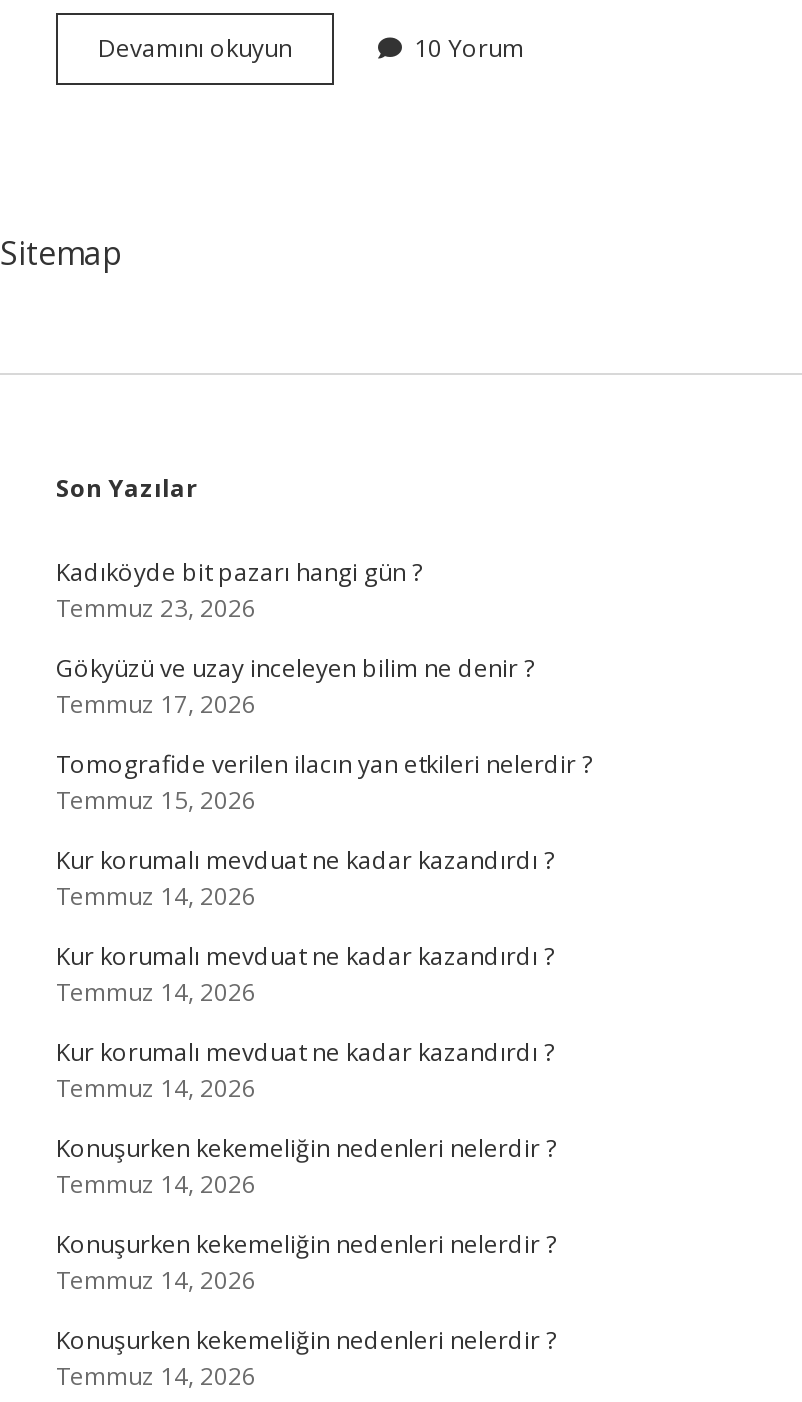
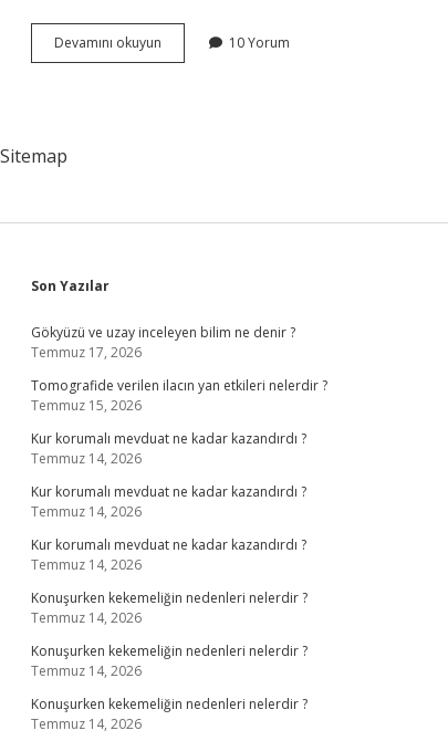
[56,555,422,625] Kadıköyde bit pazarı hangi gün ? | Temmuz 23, 2026 -> none

